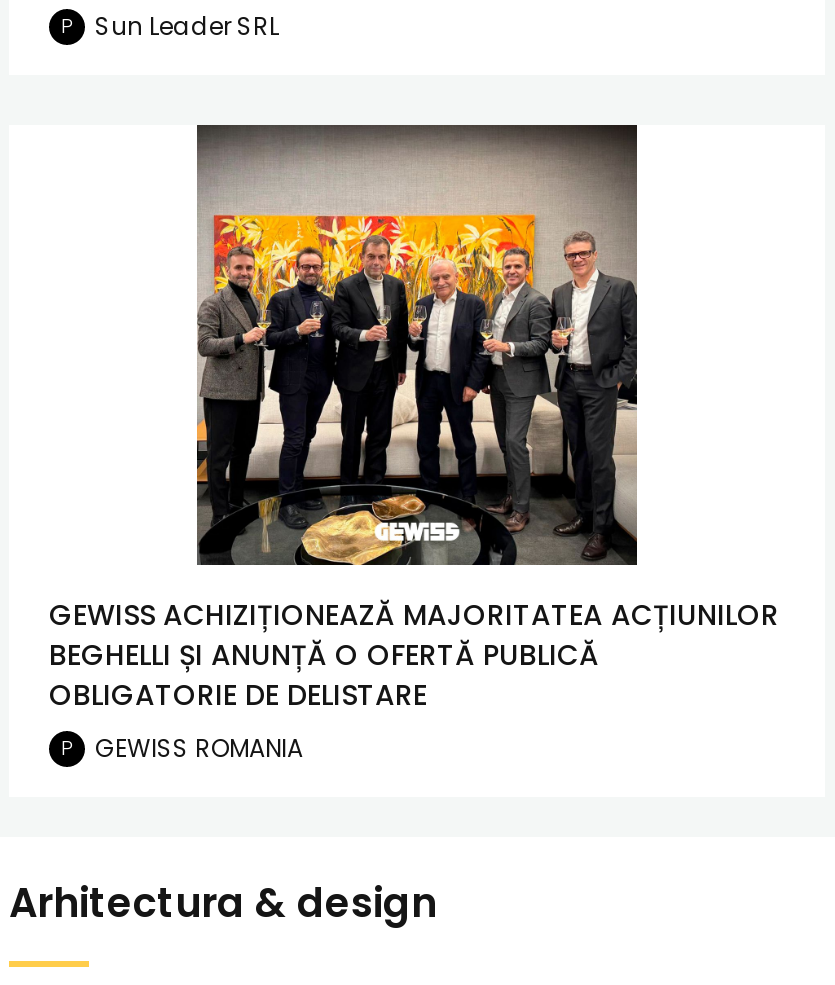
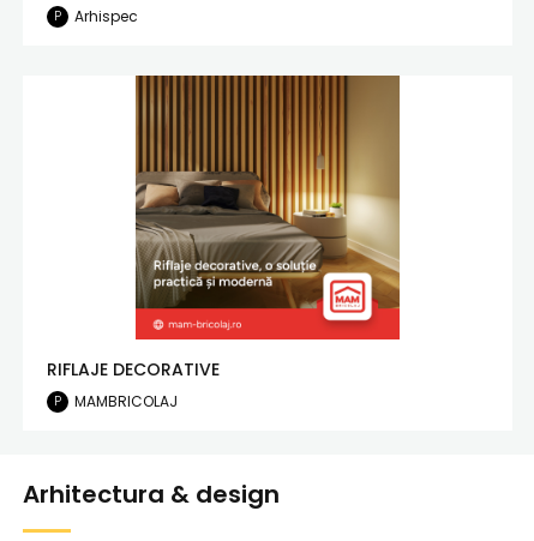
[95,9,279,43] Sun Leader SRL -> [74,6,138,26] Arhispec
[195,123,639,567] [image] -> [136,74,401,301] [image]
[49,595,779,715] GEWISS ACHIZIȚIONEAZĂ MAJORITATEA ACȚIUNILOR | BEGHELLI ȘI ANUNȚĂ O OFERTĂ PUBLICĂ | OBLIGATORIE DE DELISTARE -> [47,357,220,381] RIFLAJE DECORATIVE
[95,731,303,765] GEWISS ROMANIA -> [74,391,178,411] MAMBRICOLAJ

